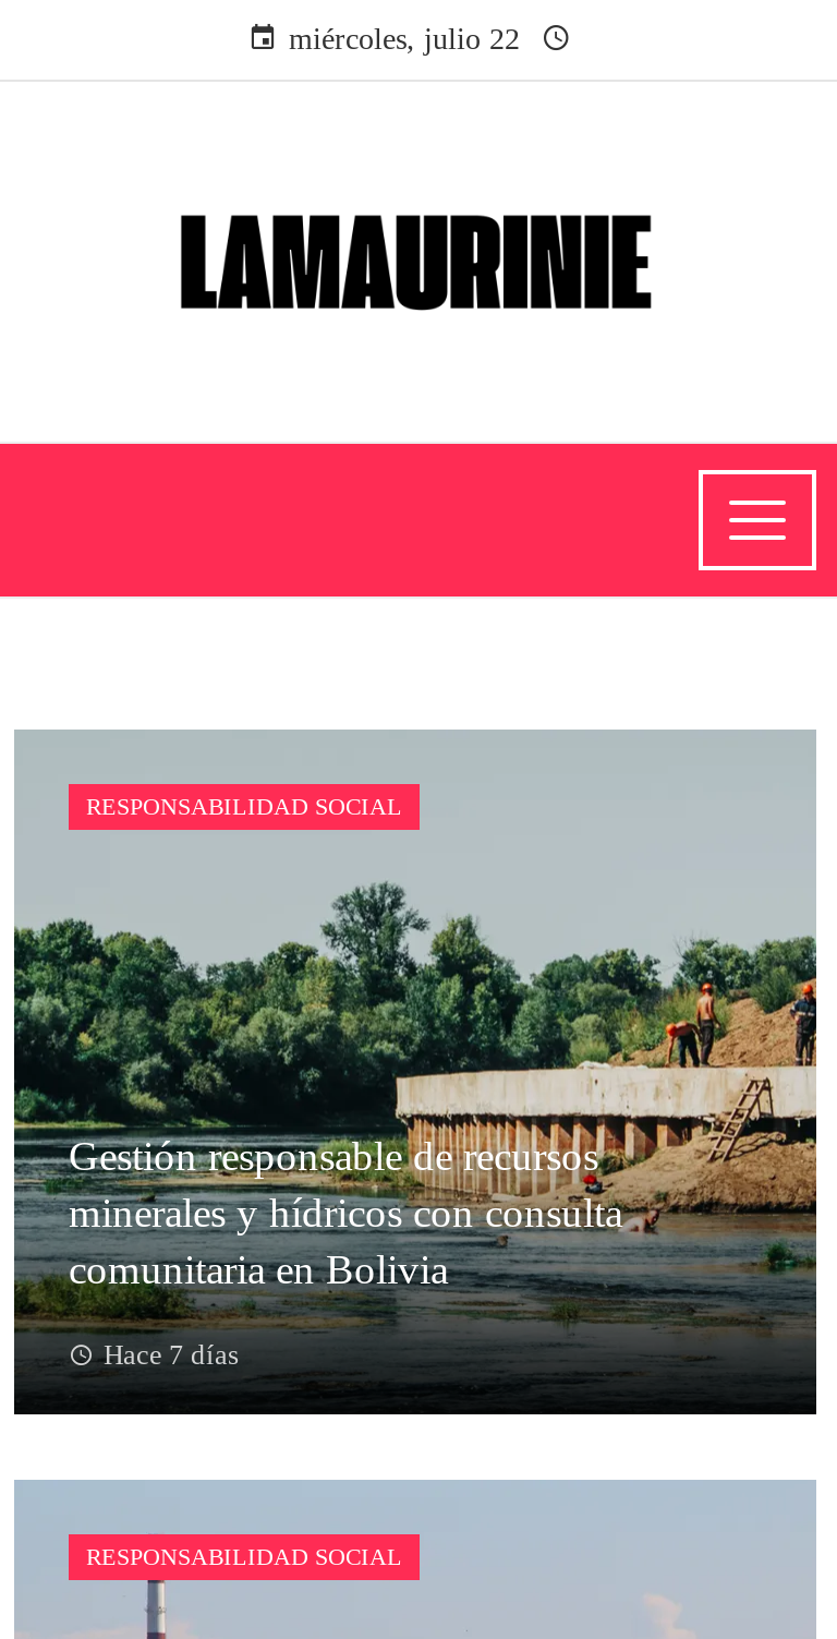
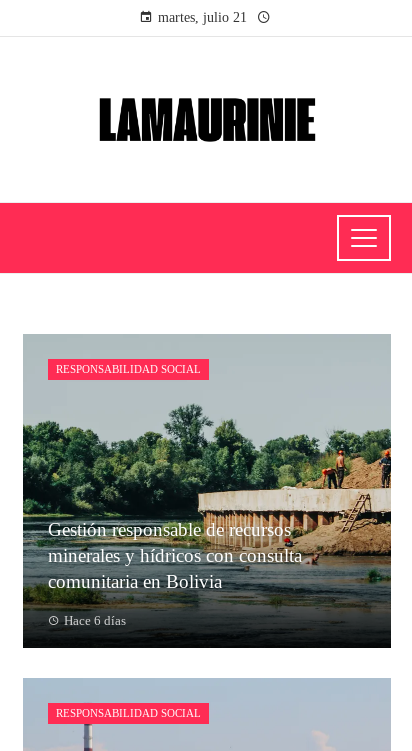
[289,23,520,56] miércoles, julio 22 -> [157,10,246,25] martes, julio 21
[104,1339,239,1370] Hace 7 días -> [64,614,126,628] Hace 6 días

